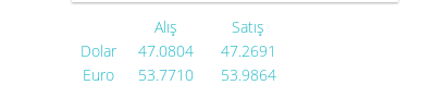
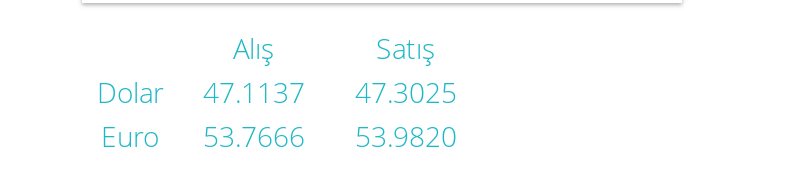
[138,40,193,61] 47.0804 -> [203,73,305,111] 47.1137
[220,40,276,61] 47.2691 -> [355,73,457,111] 47.3025
[138,64,193,85] 53.7710 -> [203,117,305,155] 53.7666
[220,64,276,85] 53.9864 -> [355,117,457,155] 53.9820

